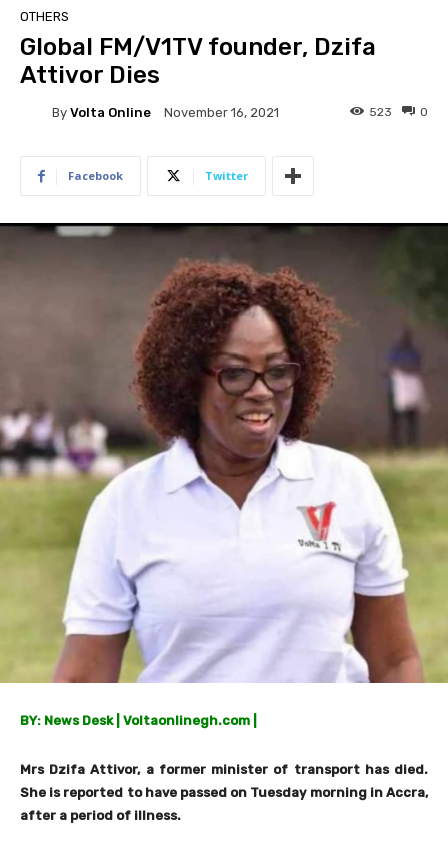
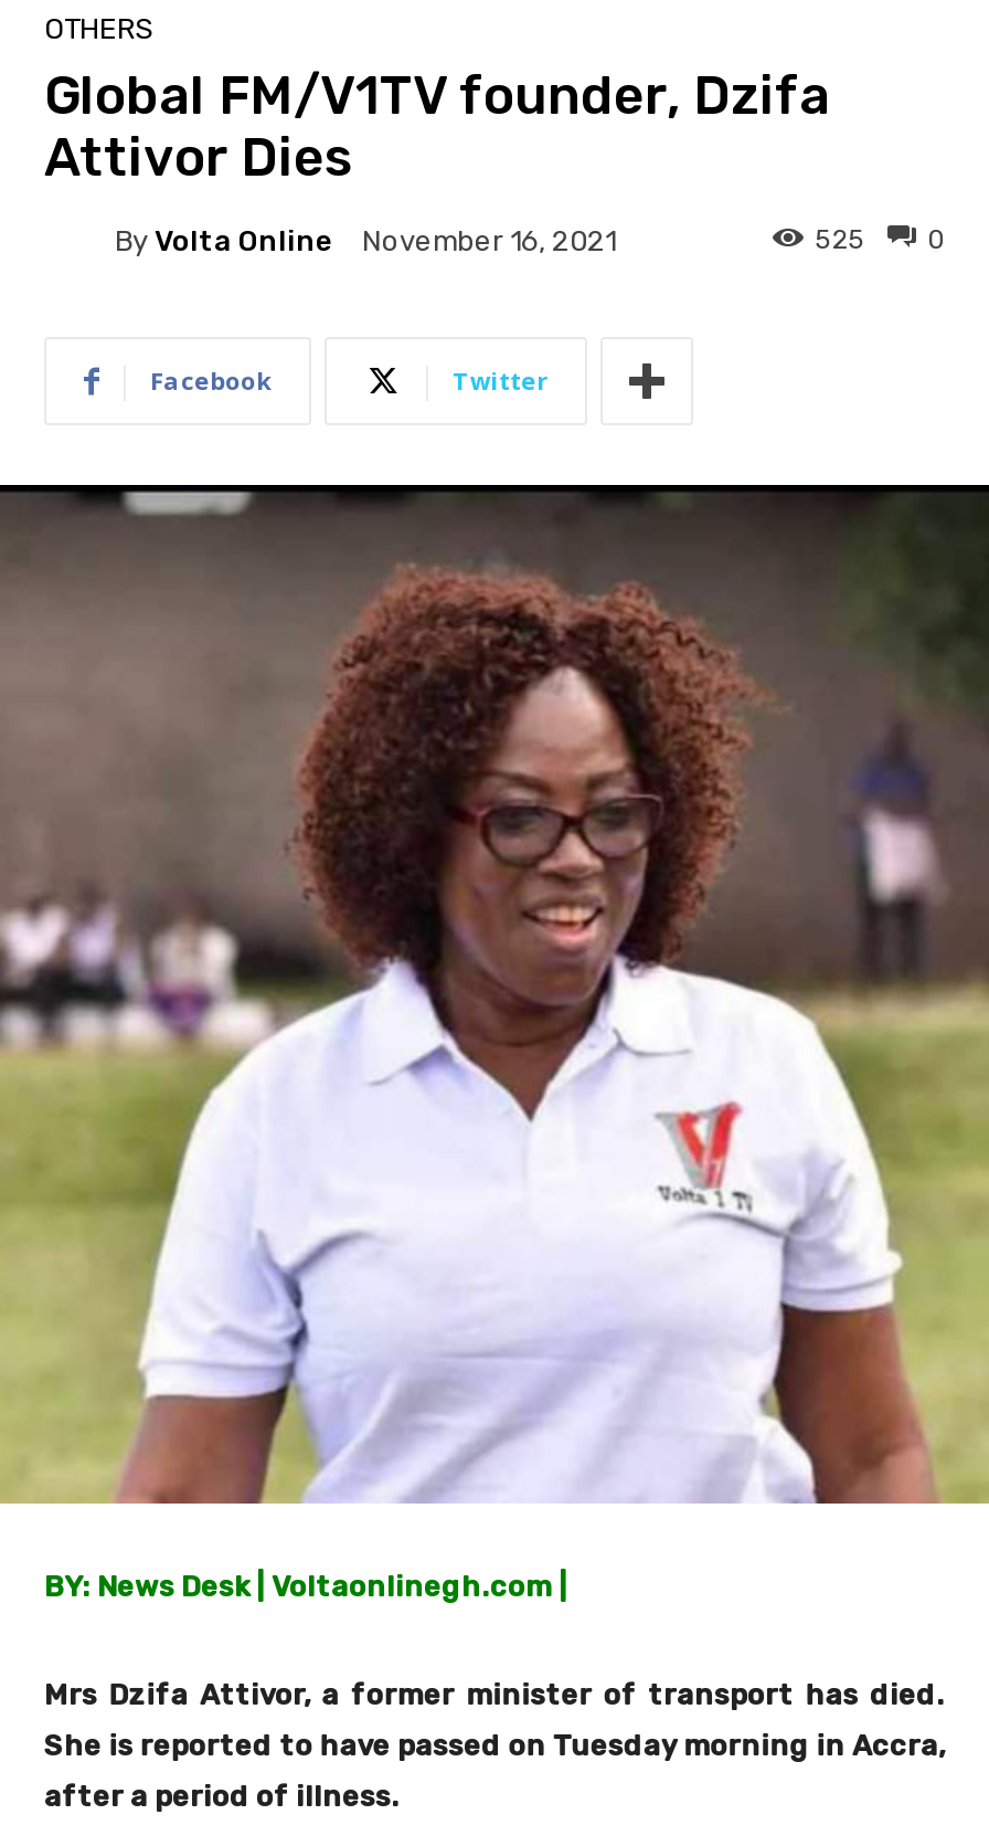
[369,105,428,119] 523 0 -> [815,224,945,255] 525 0

